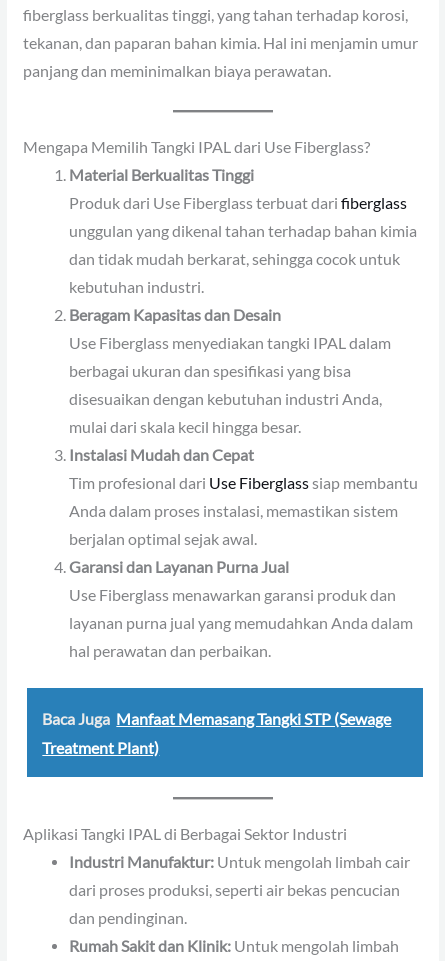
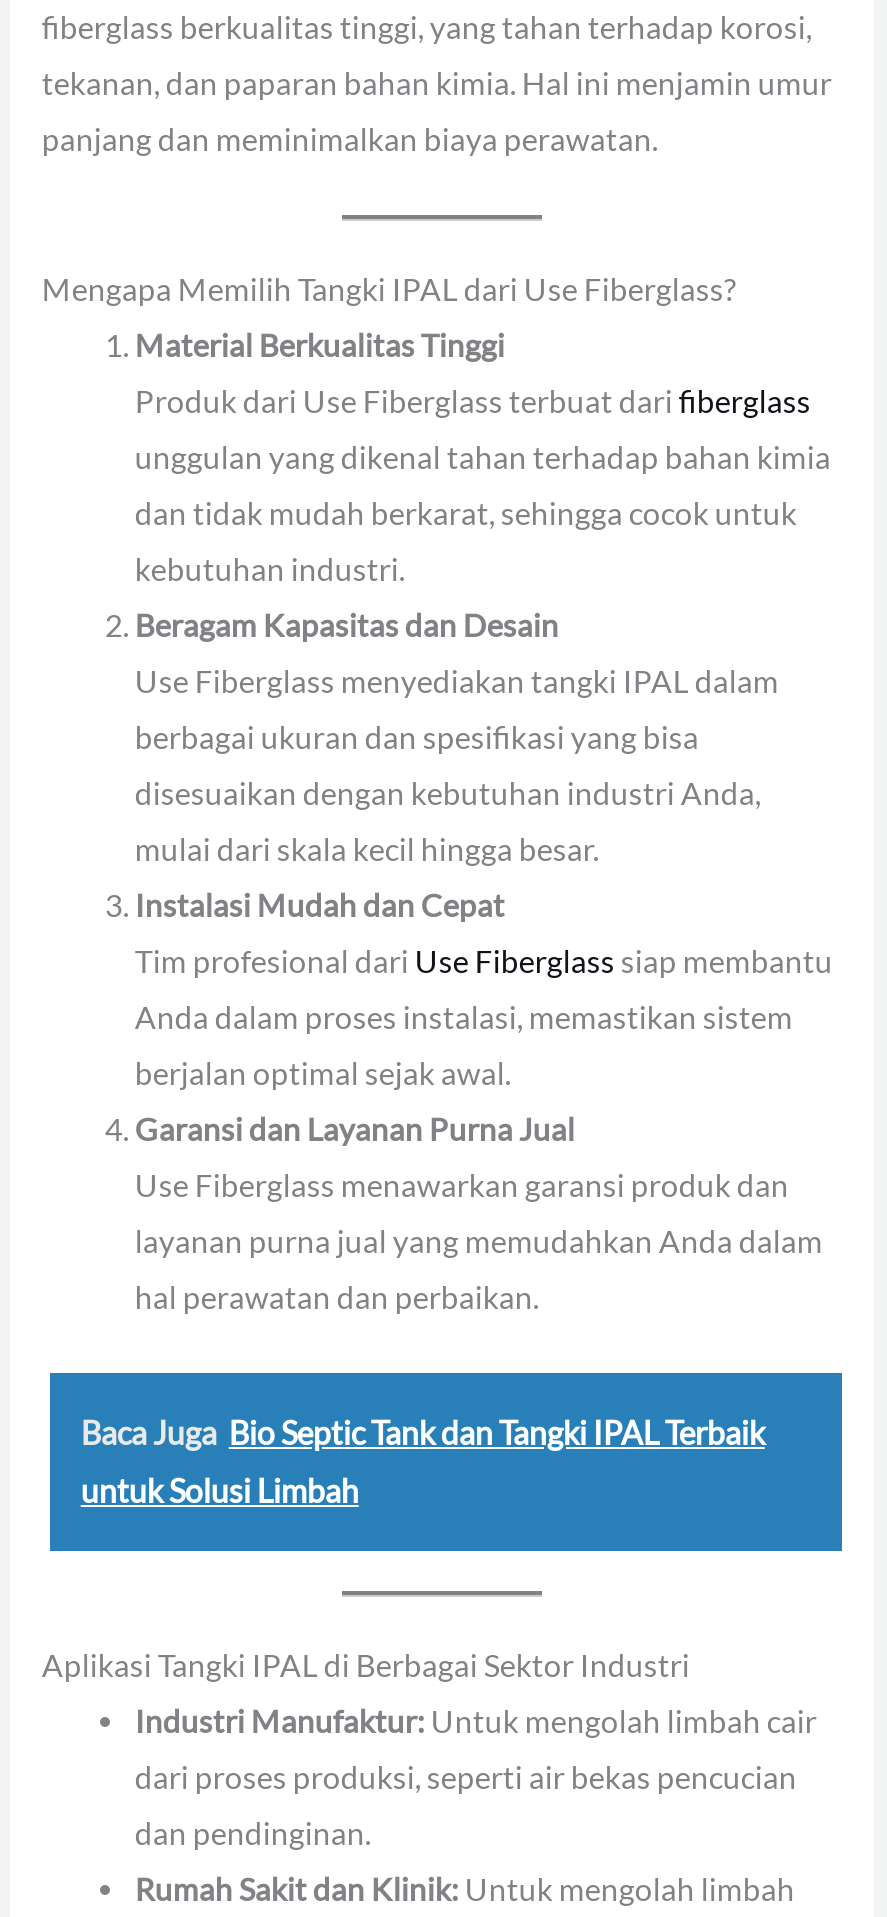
[42,709,391,728] Baca Juga Manfaat Memasang Tangki STP (Sewage -> [81,1413,765,1451] Baca Juga Bio Septic Tank dan Tangki IPAL Terbaik
[42,738,159,757] Treatment Plant) -> [81,1471,359,1509] untuk Solusi Limbah

